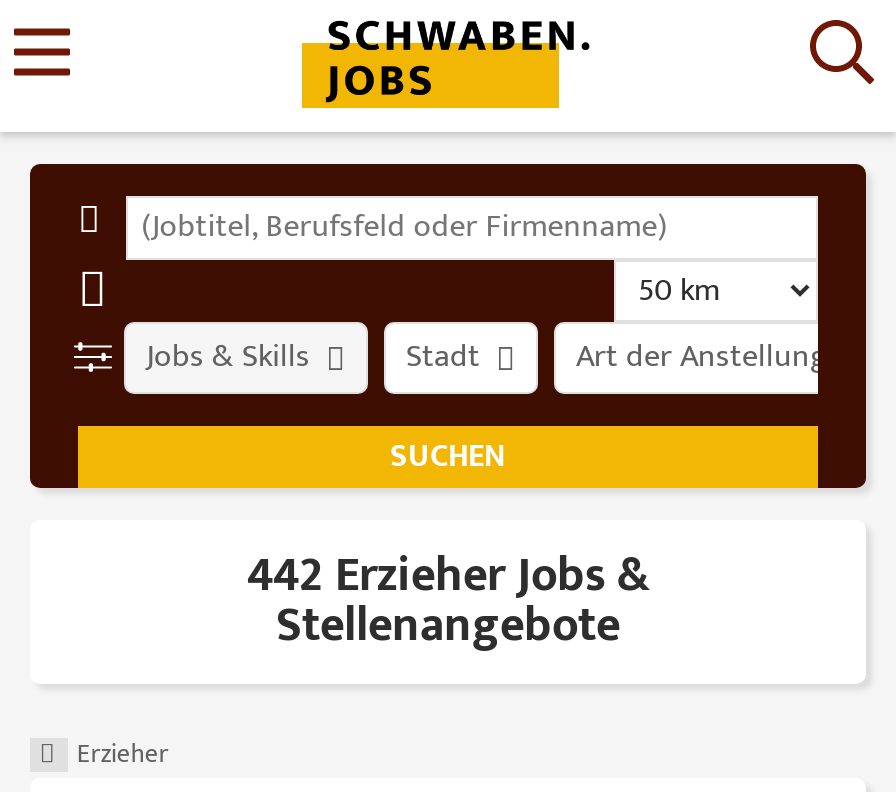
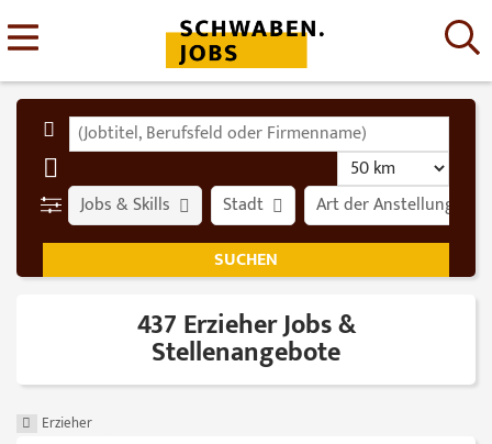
[247,536,649,616] 442 Erzieher Jobs & -> [137,304,355,348] 437 Erzieher Jobs &

